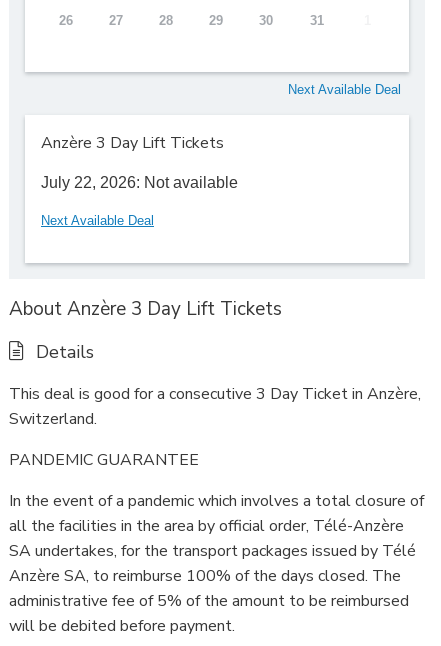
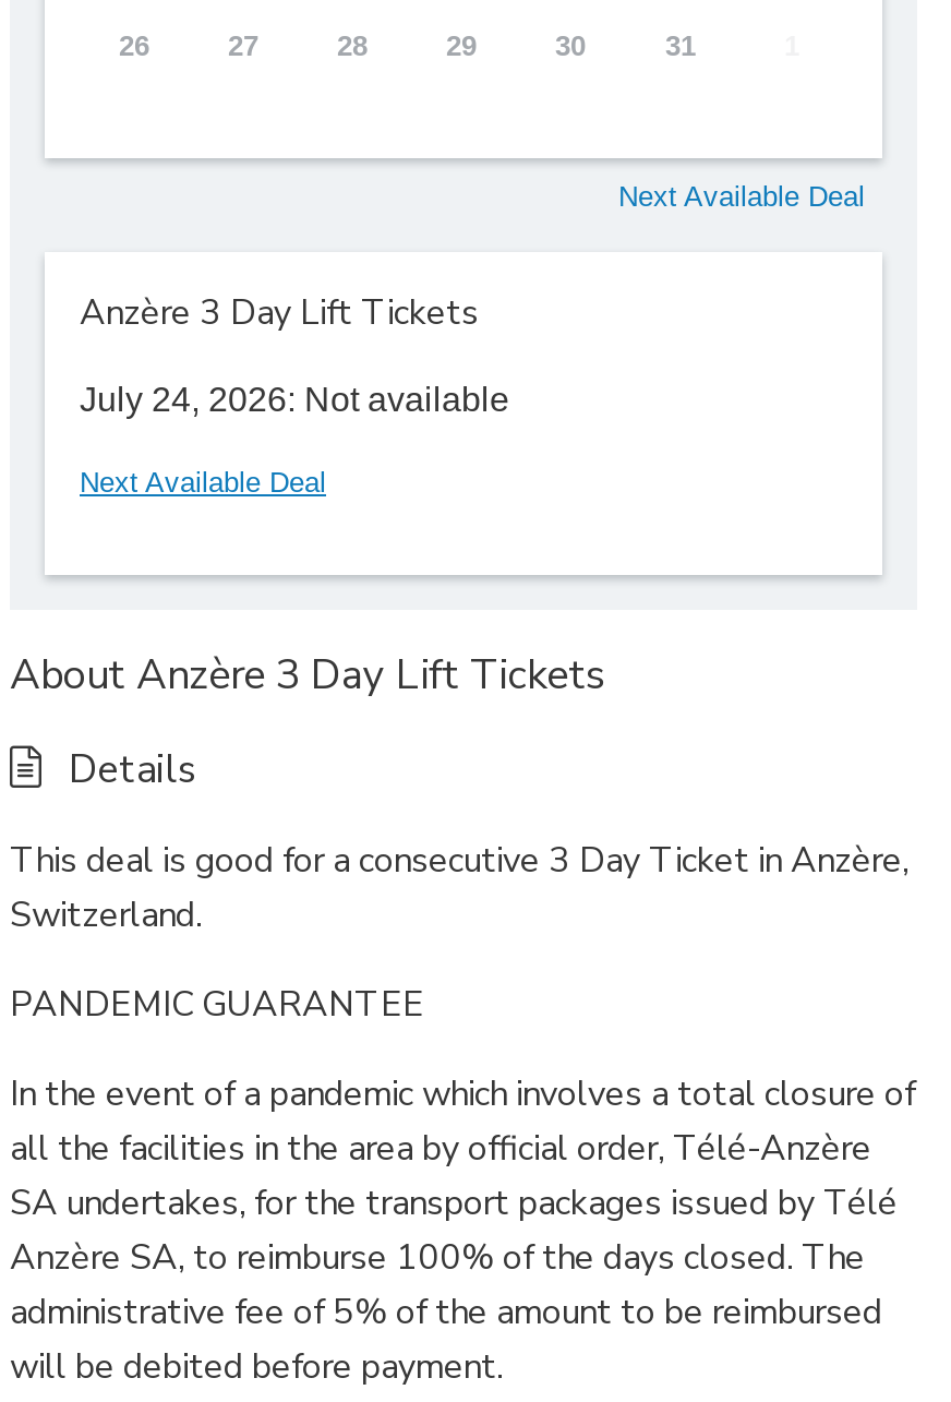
[41,174,238,191] July 22, 2026: Not available -> [80,381,509,418] July 24, 2026: Not available

